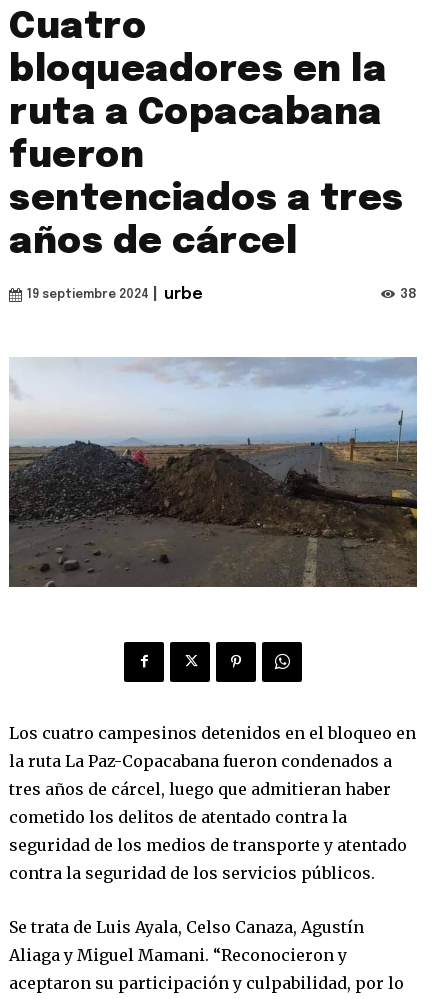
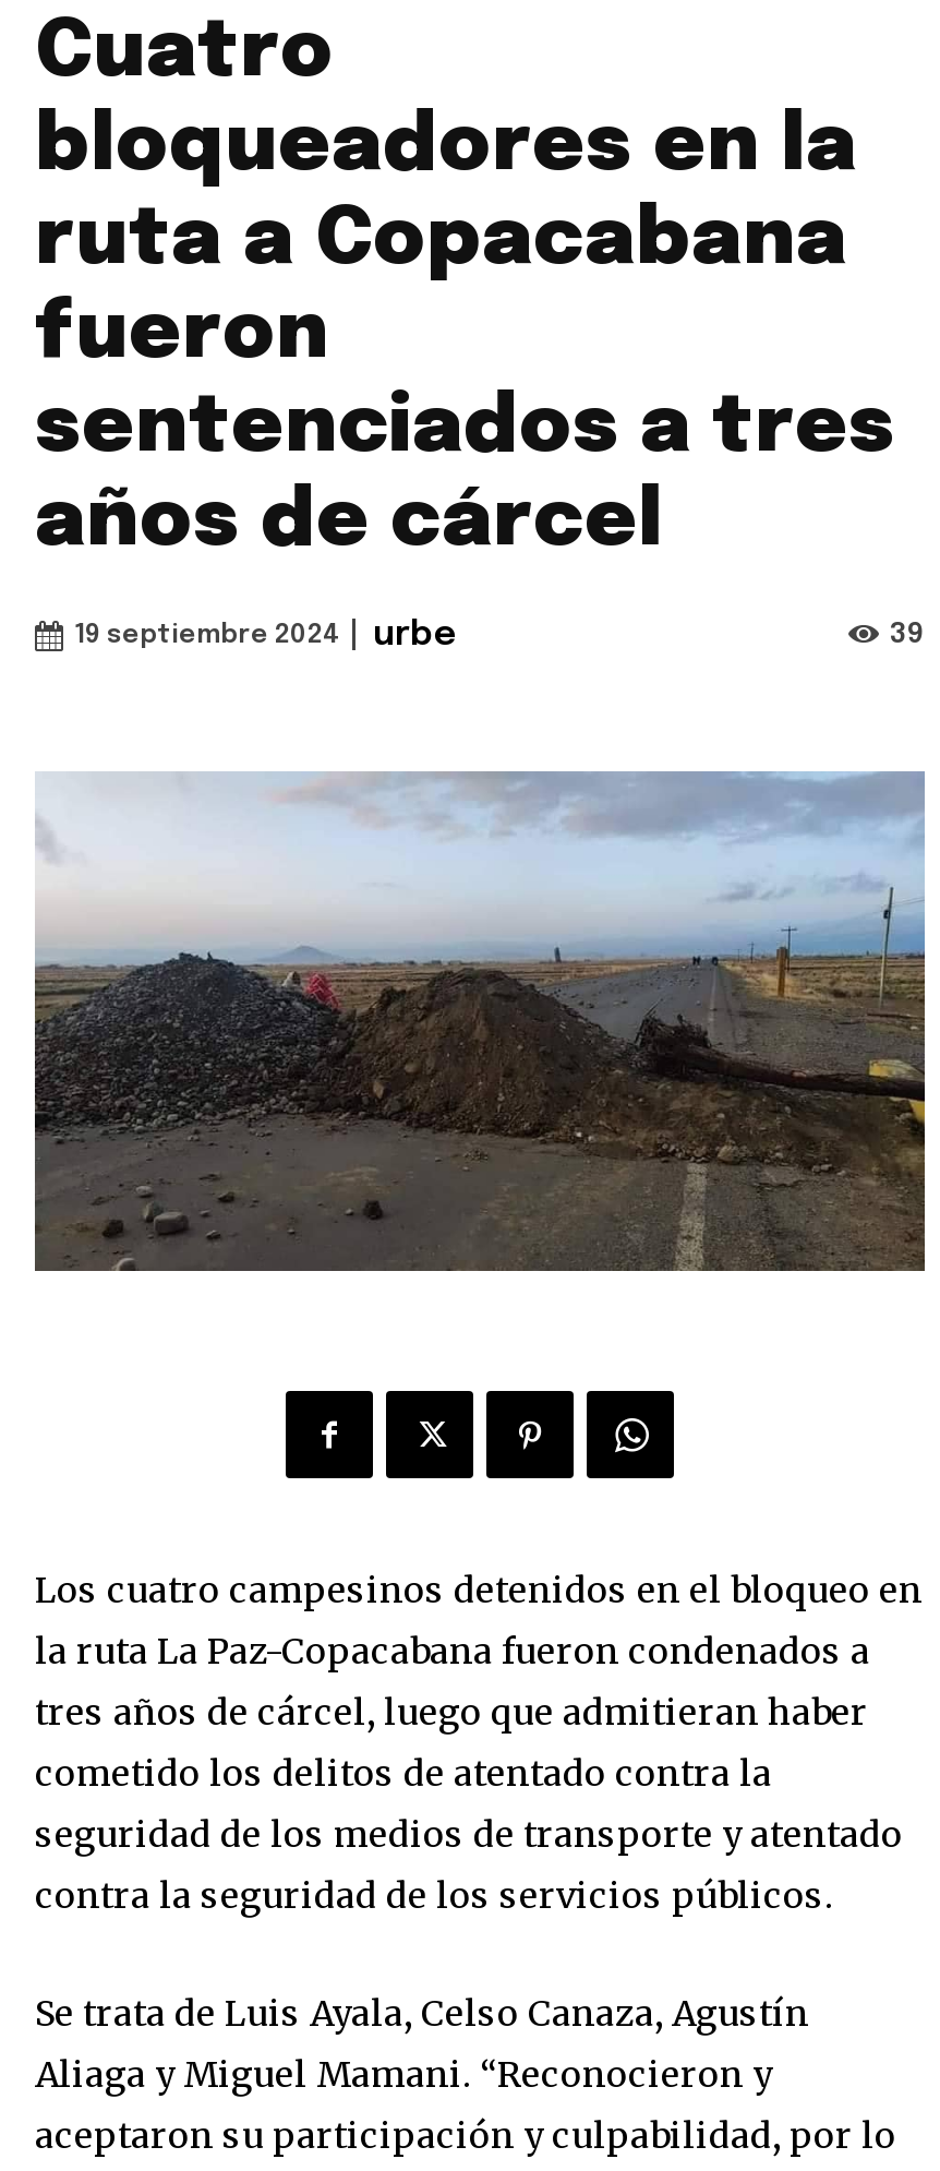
[400,288,417,301] 38 -> [890,620,925,649] 39

